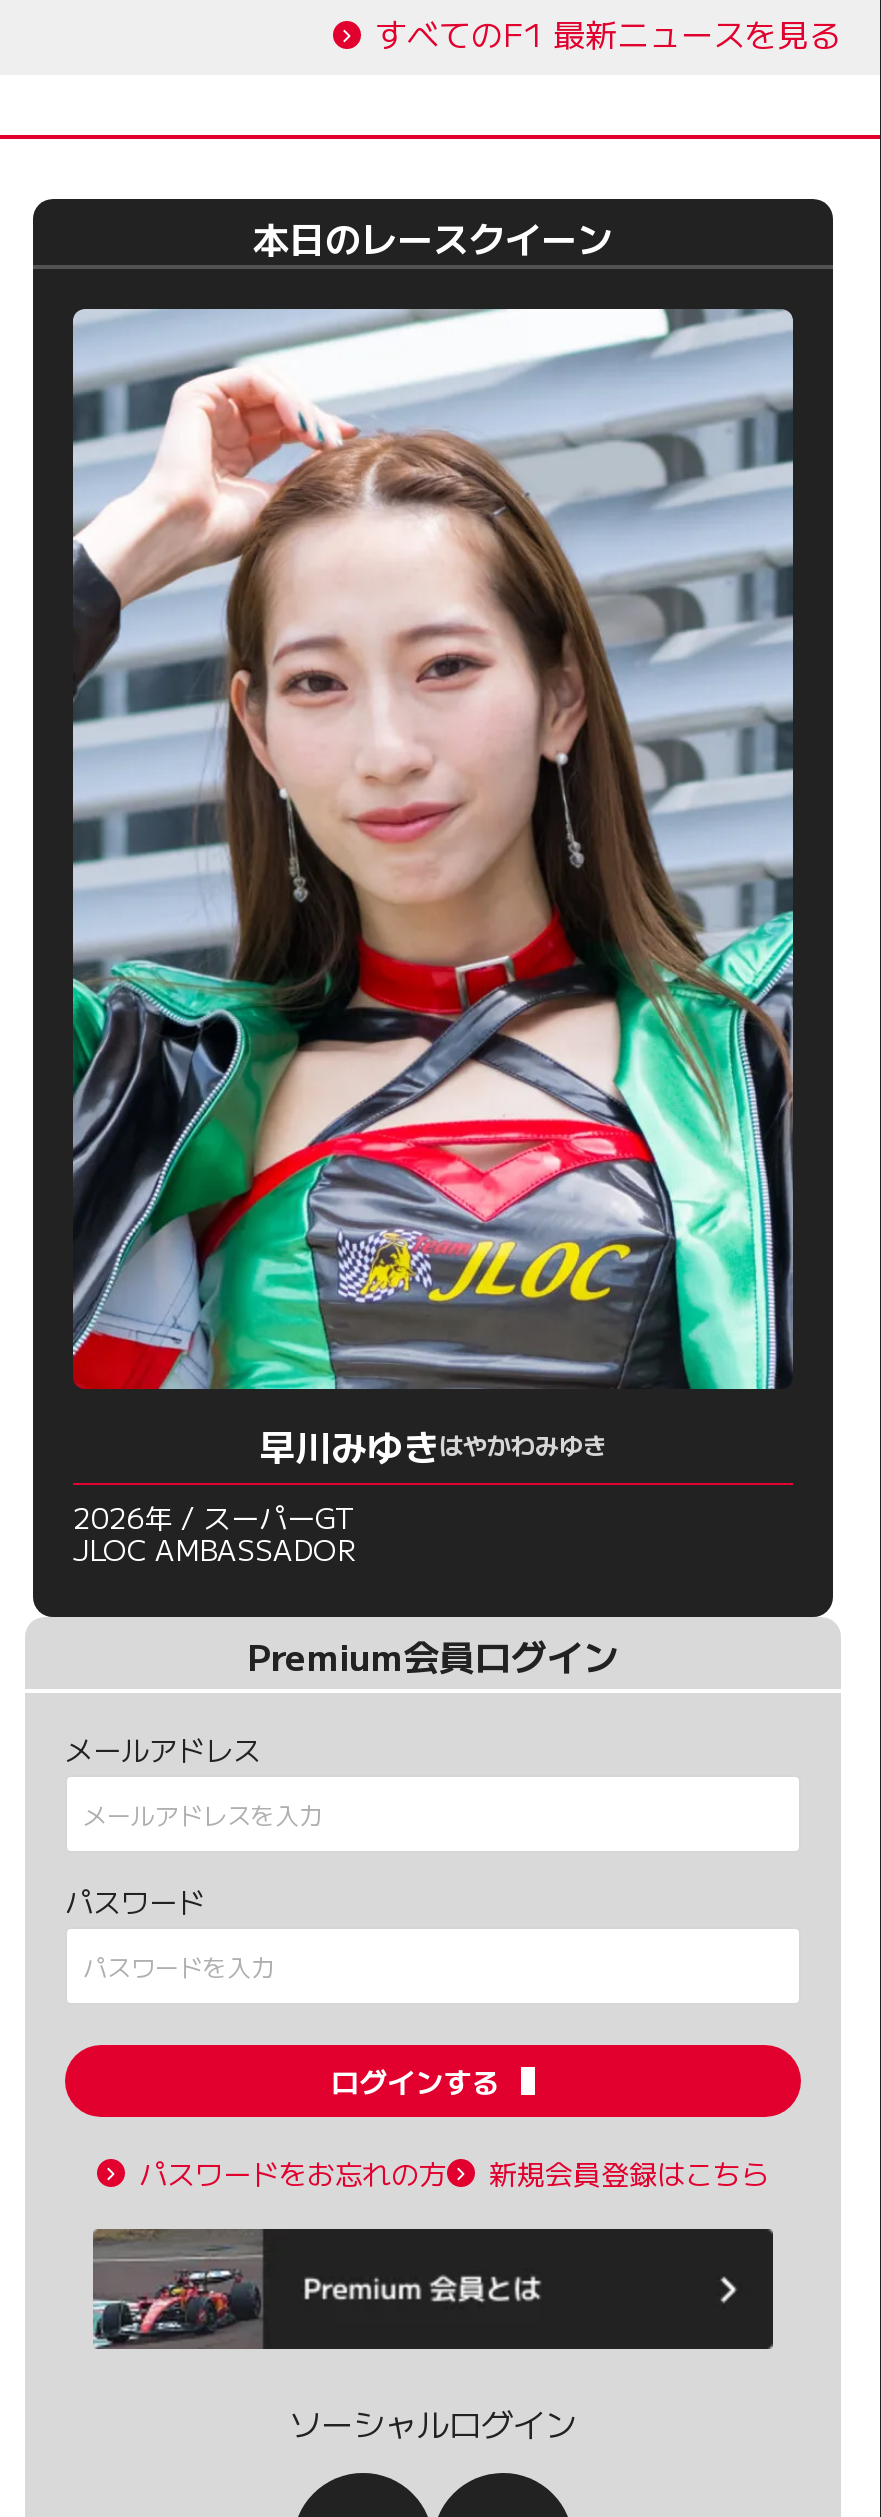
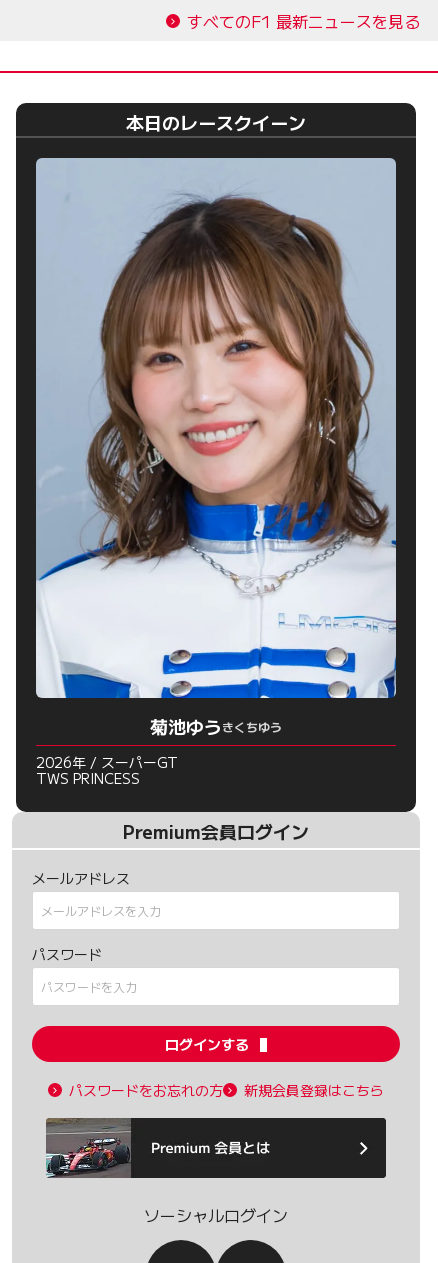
[71,307,795,1470] [image] | 早川みゆきはやかわみゆき -> [35,157,397,739] [image] | 菊池ゆうきくちゆう
[73,1528,355,1568] JLOC AMBASSADOR -> [36,768,140,788] TWS PRINCESS

